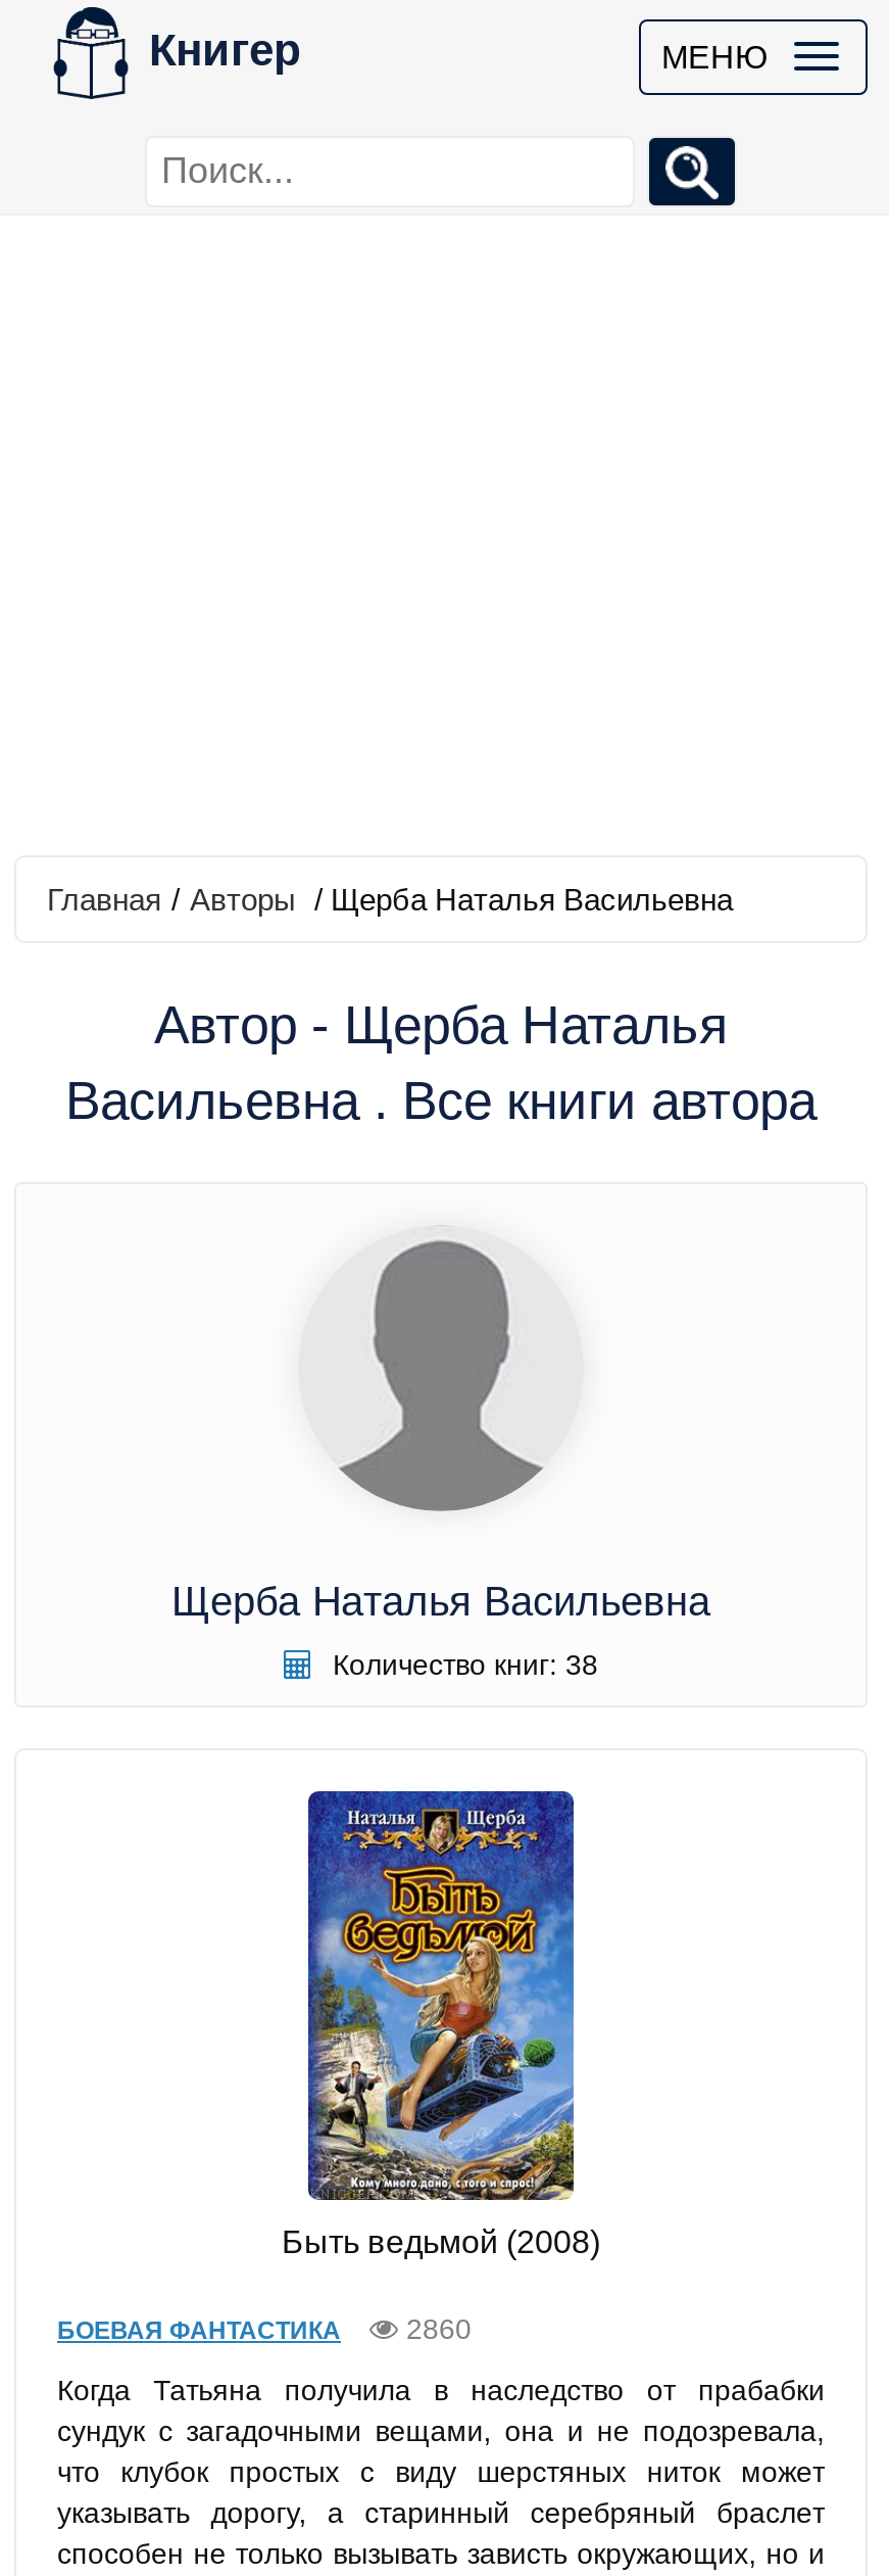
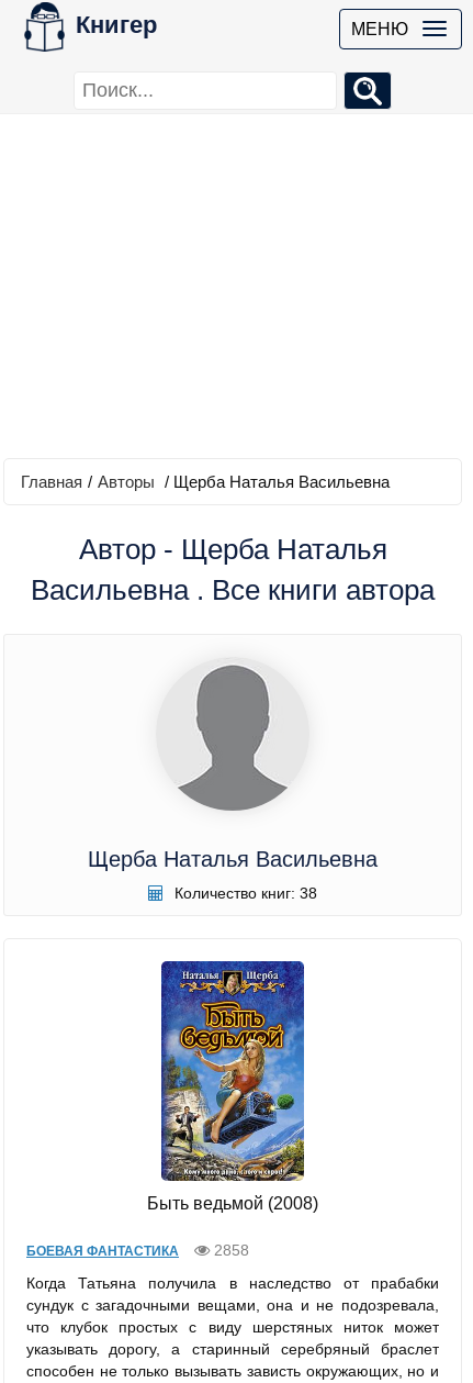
[57,2313,472,2345] БОЕВАЯ ФАНТАСТИКА 2860 -> [26,1242,249,1259] БОЕВАЯ ФАНТАСТИКА 2858

